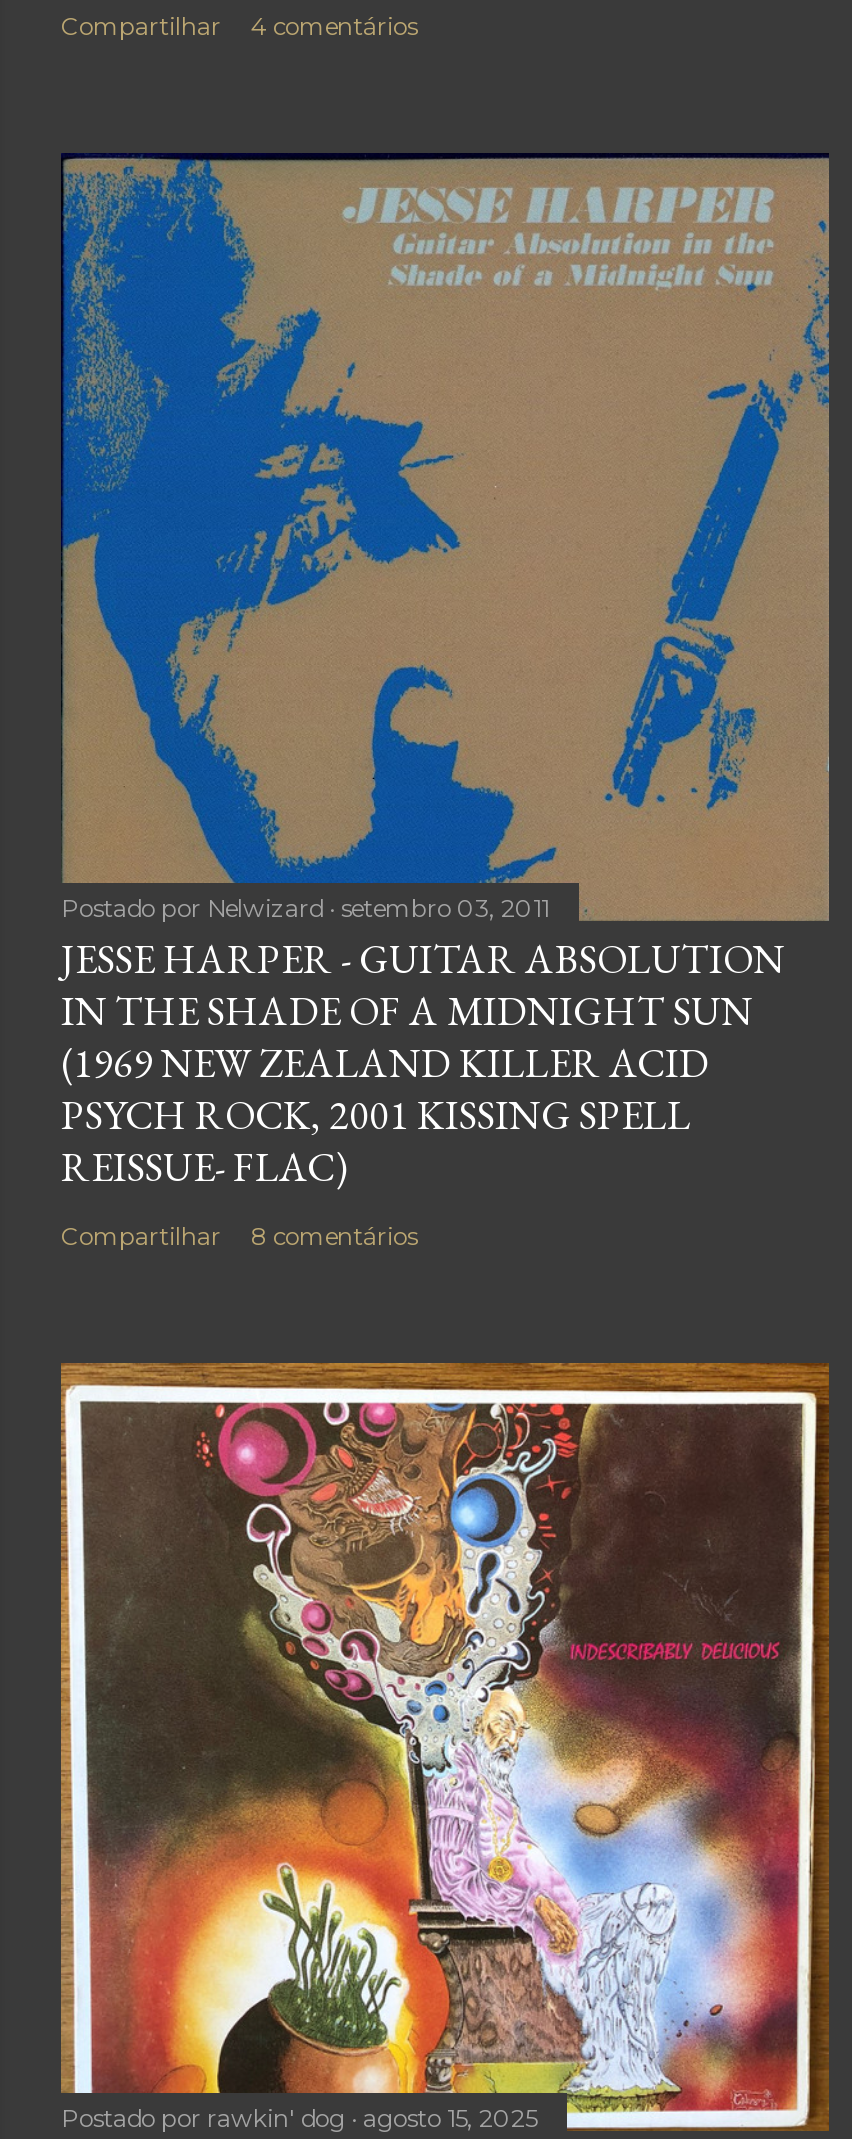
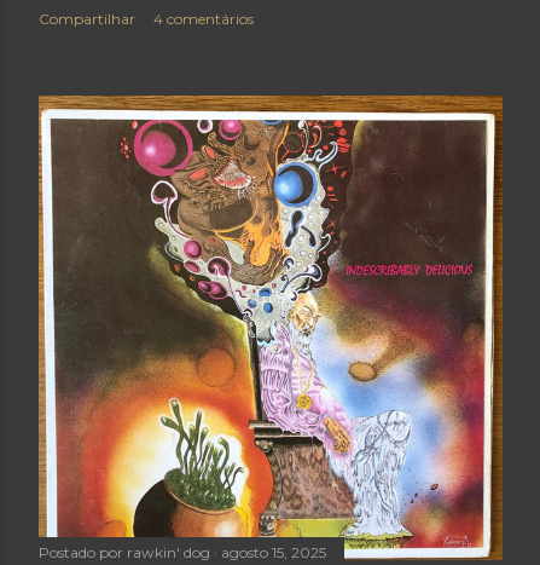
[61,153,831,1251] [image] | Postado por Nelwizard setembro 03, 2011 | JESSE HARPER - GUITAR ABSOLUTION | IN THE SHADE OF A MIDNIGHT SUN | (1969 NEW ZEALAND KILLER ACID | PSYCH ROCK, 2001 KISSING SPELL | REISSUE- FLAC) | Compartilhar | 8 comentários -> none

